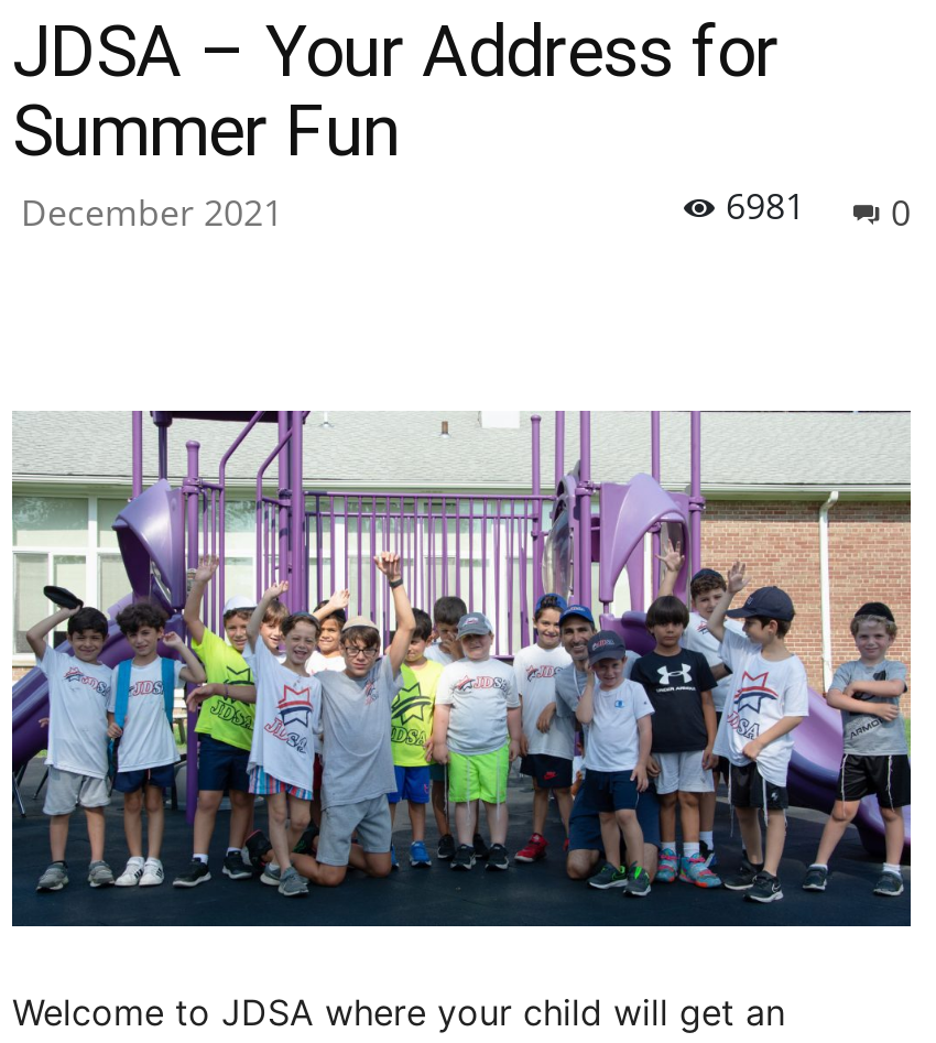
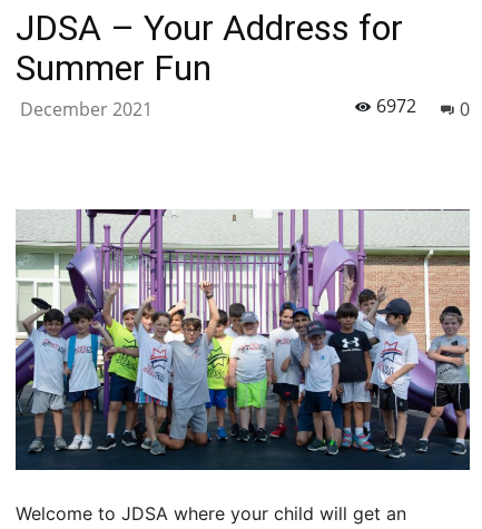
[726,182,911,237] 6981 0 -> [376,94,470,121] 6972 0

